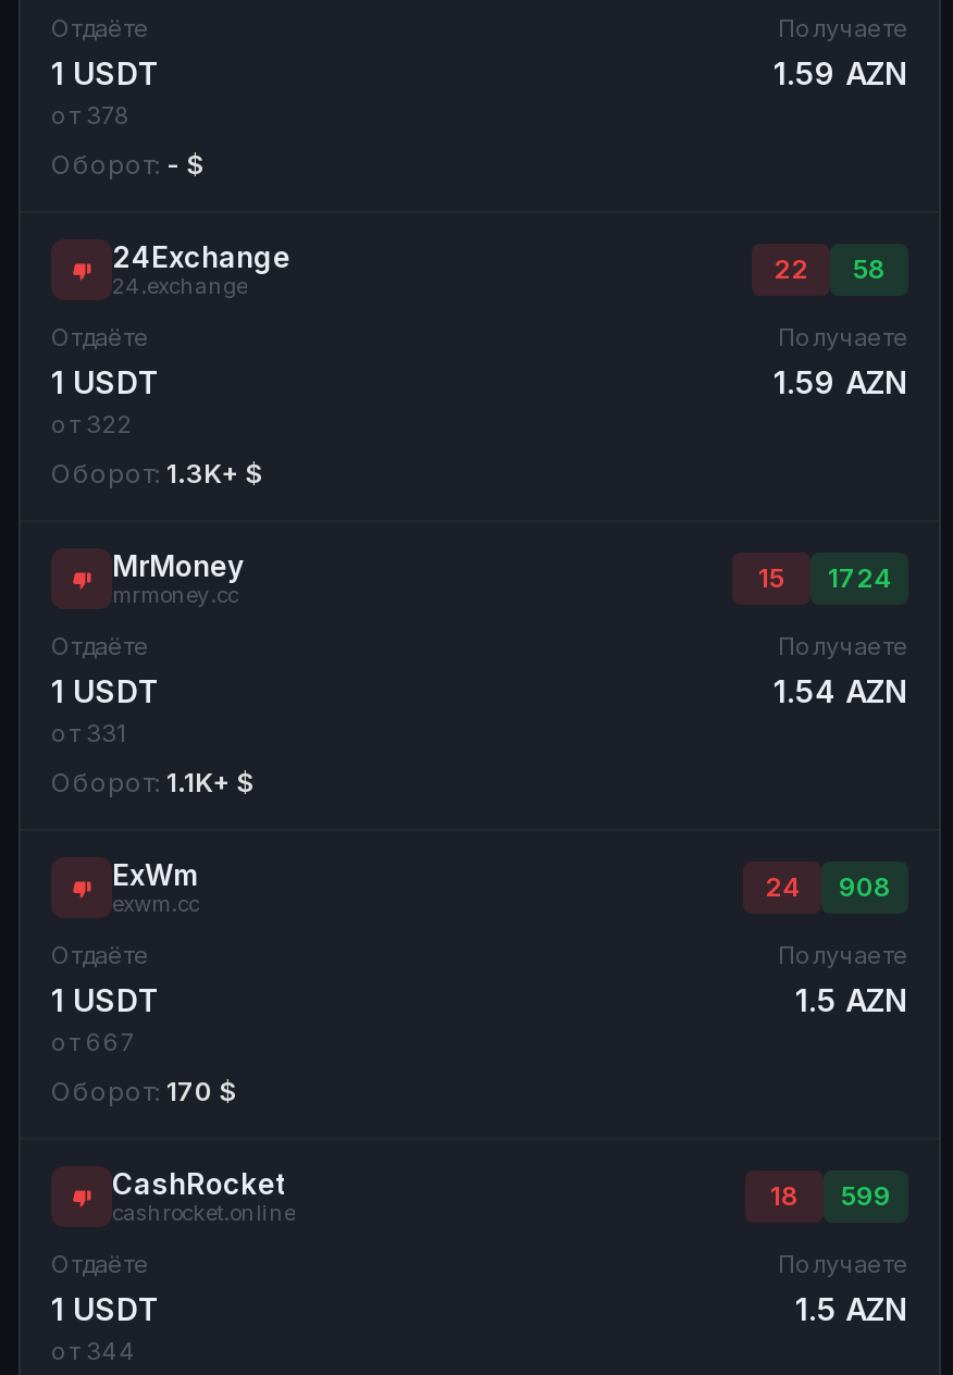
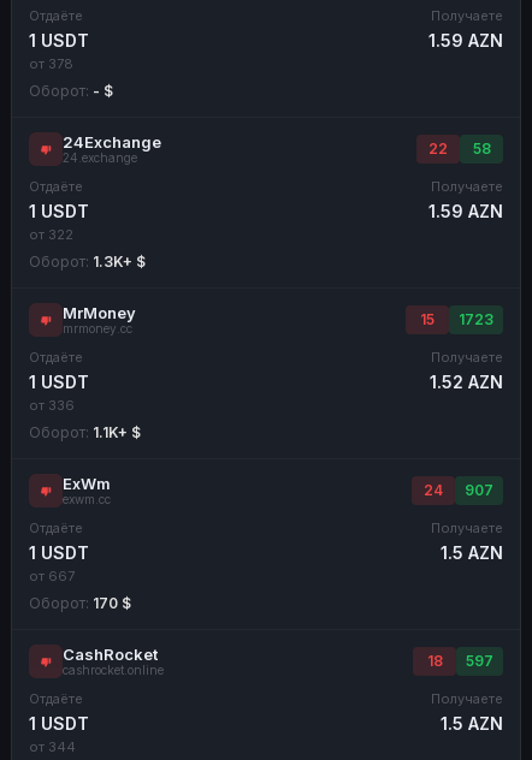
[758,560,891,593] 15 1724 -> [420,310,493,328] 15 1723
[773,671,908,708] 1.54 AZN -> [430,371,503,391] 1.52 AZN
[51,717,125,747] от 331 -> [29,396,75,413] от 336
[765,869,891,902] 24 908 -> [424,480,493,498] 24 907
[770,1178,891,1211] 18 599 -> [427,651,493,669] 18 597

